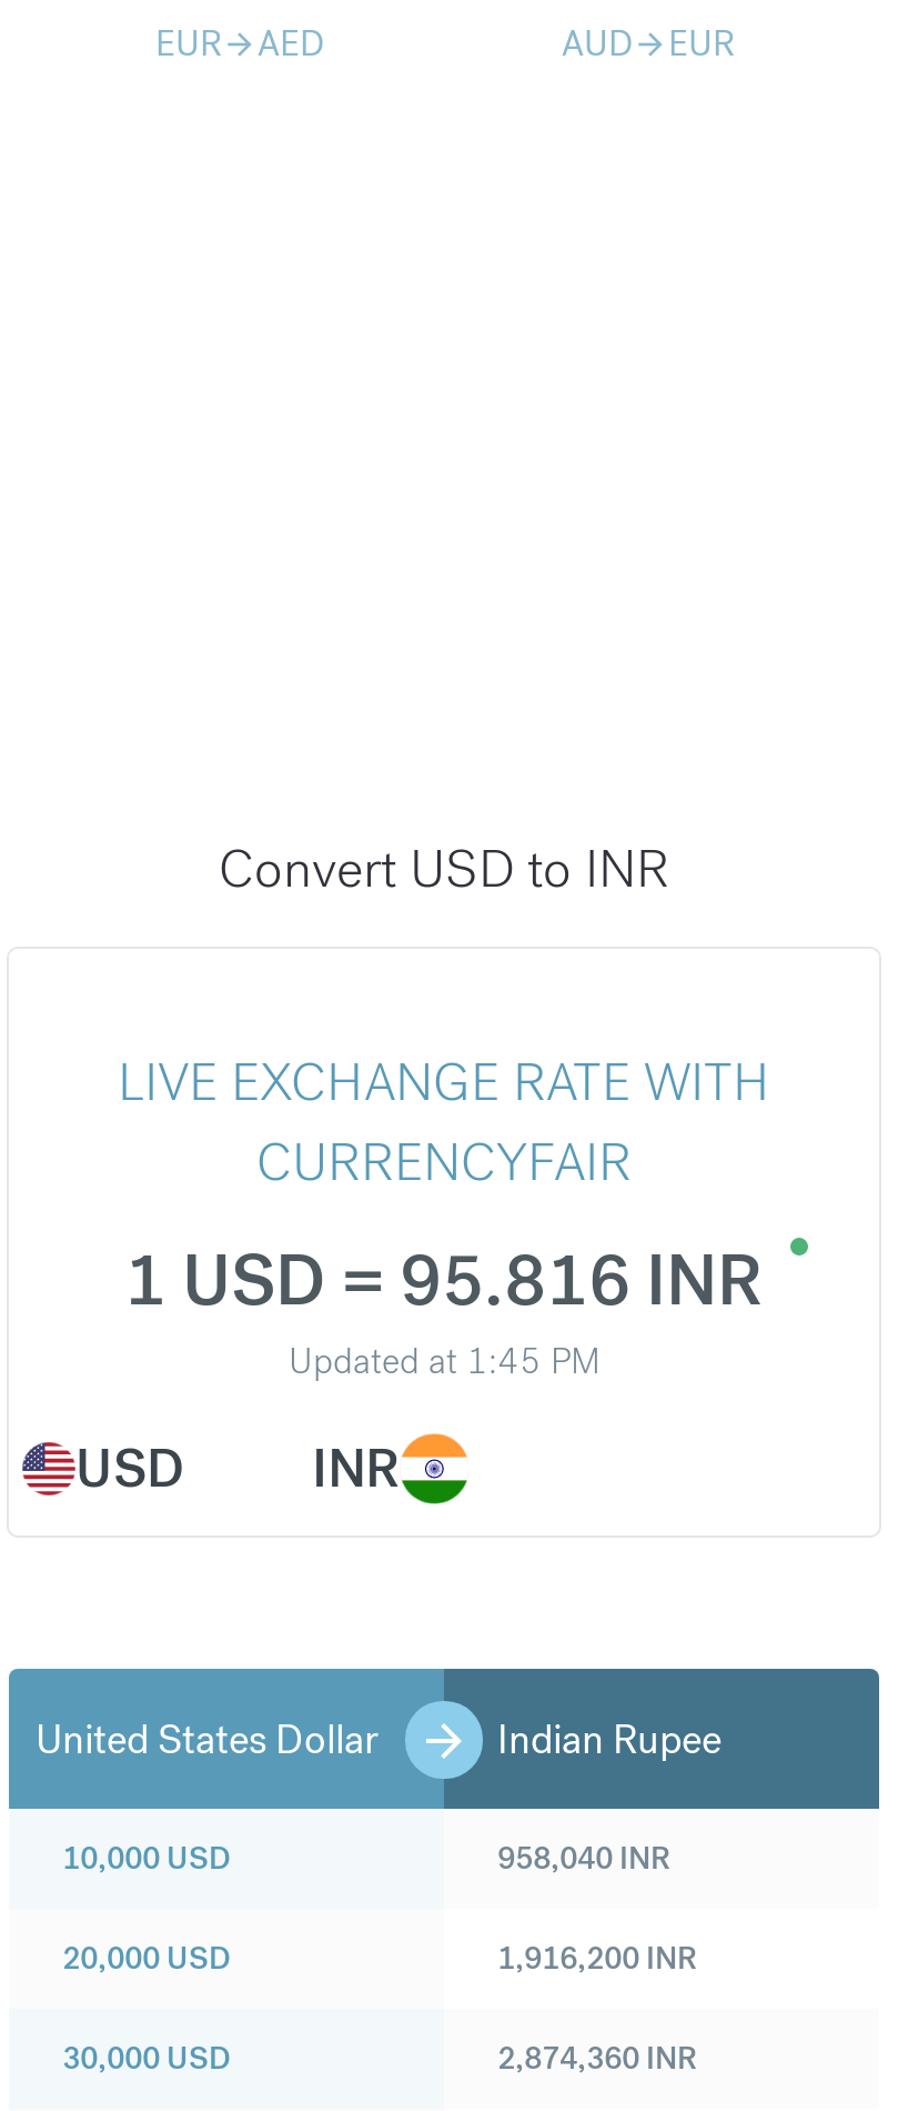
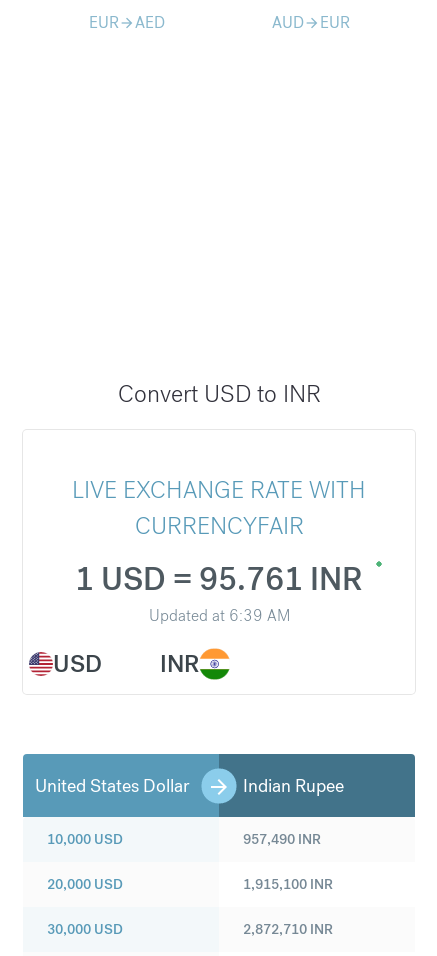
[124,1236,764,1327] 1 USD = 95.816 INR -> [75,559,363,600] 1 USD = 95.761 INR
[289,1338,599,1385] Updated at 1:45 PM -> [148,605,289,626] Updated at 6:39 AM
[497,1838,670,1878] 958,040 INR -> [243,830,321,848] 957,490 INR
[497,1938,697,1978] 1,916,200 INR -> [243,875,333,893] 1,915,100 INR
[497,2038,697,2078] 2,874,360 INR -> [243,920,333,938] 2,872,710 INR

